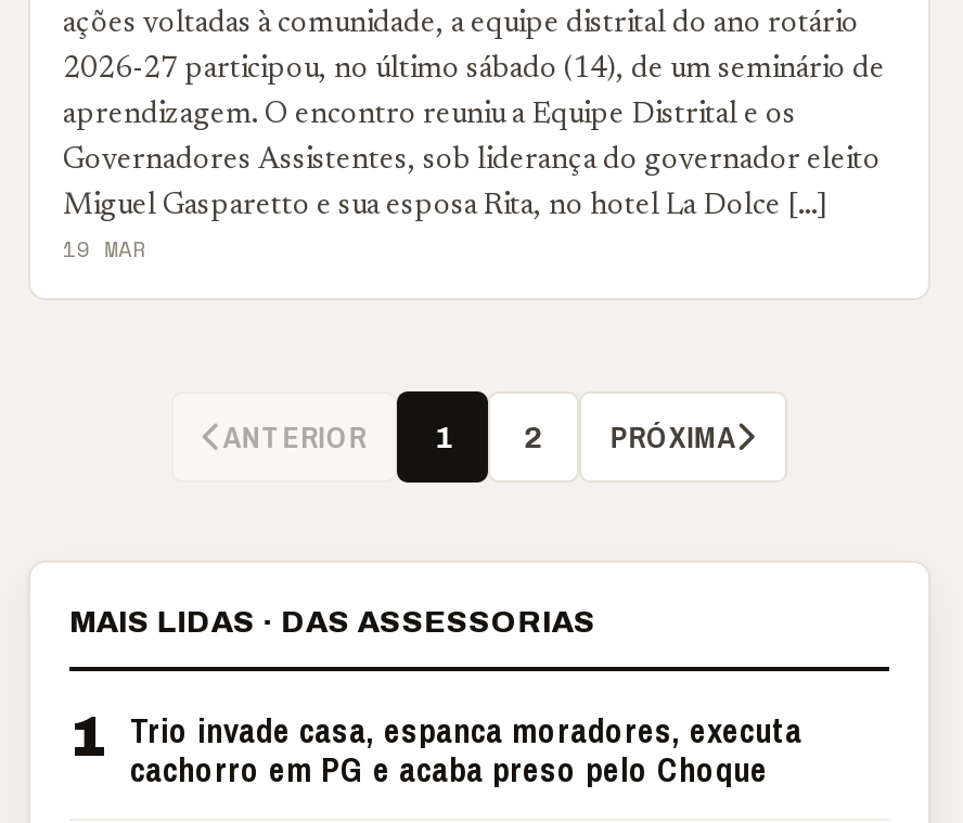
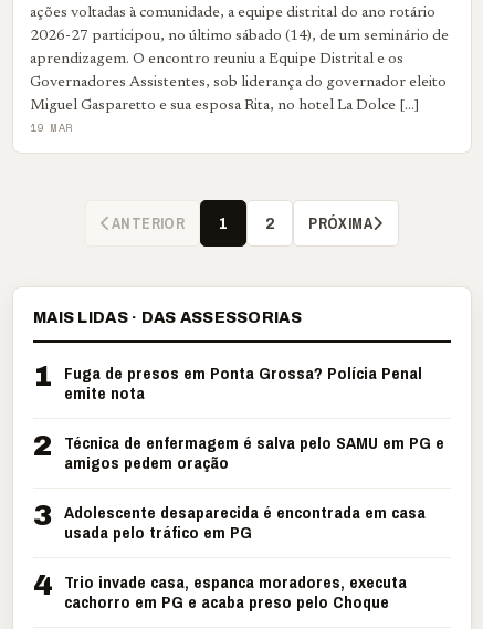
[69,706,802,767] 1 Trio invade casa, espanca moradores, executa -> [33,360,444,600] 1 Fuga de presos em Ponta Grossa? Polícia Penal | emite nota | 2 Técnica de enfermagem é salva pelo SAMU em PG e | amigos pedem oração | 3 Adolescente desaparecida é encontrada em casa | usada pelo tráfico em PG | 4 Trio invade casa, espanca moradores, executa

